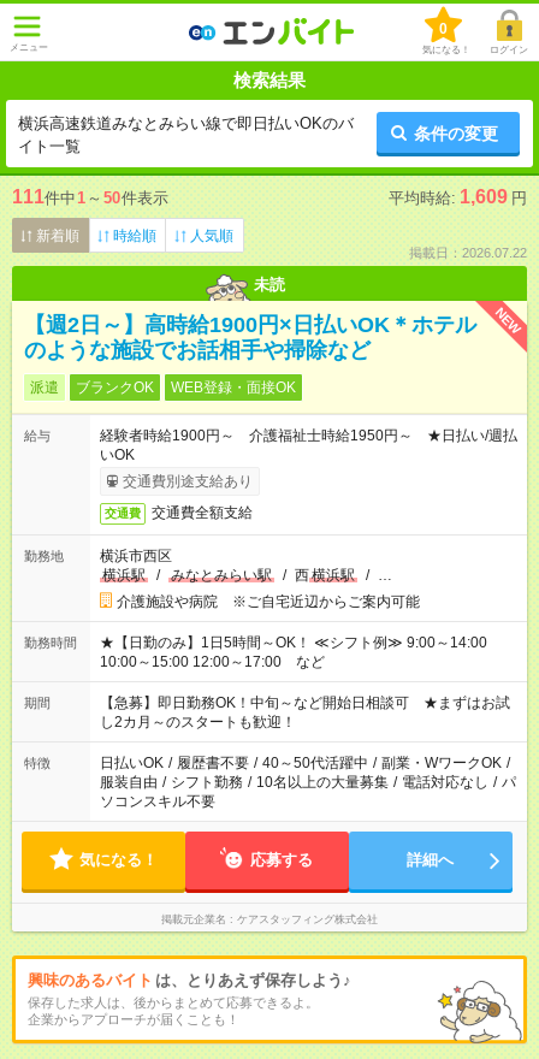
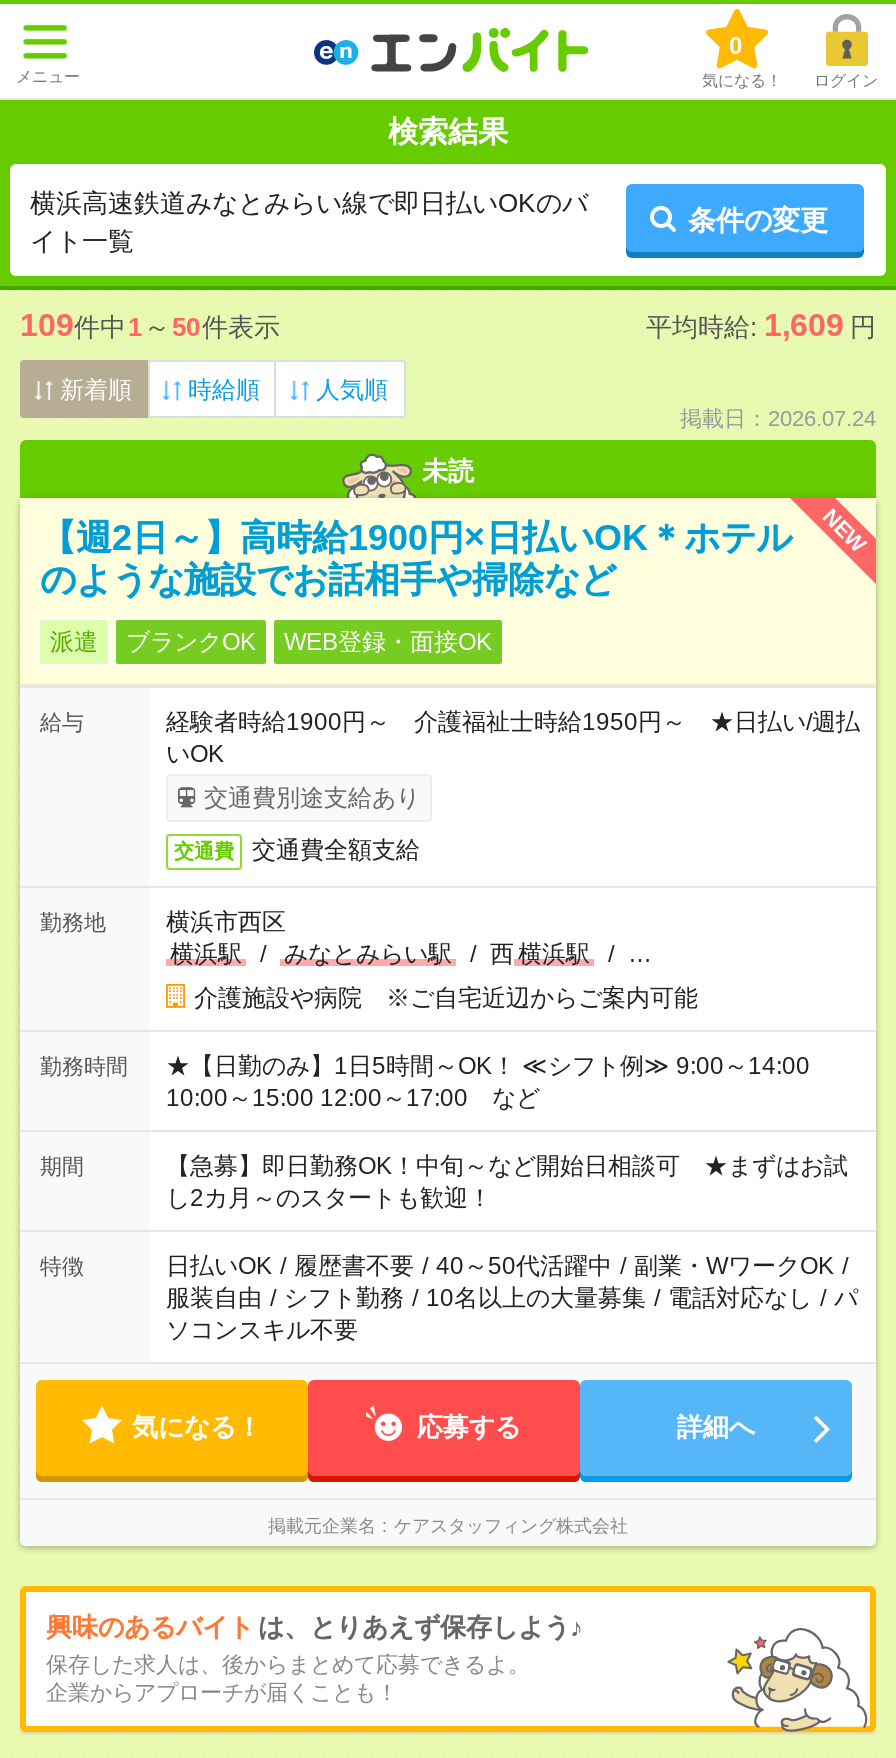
[12,187,168,207] 111件中1～50件表示 -> [20,308,280,342] 109件中1～50件表示
[409,245,527,260] 掲載日：2026.07.22 -> [680,406,876,430] 掲載日：2026.07.24

